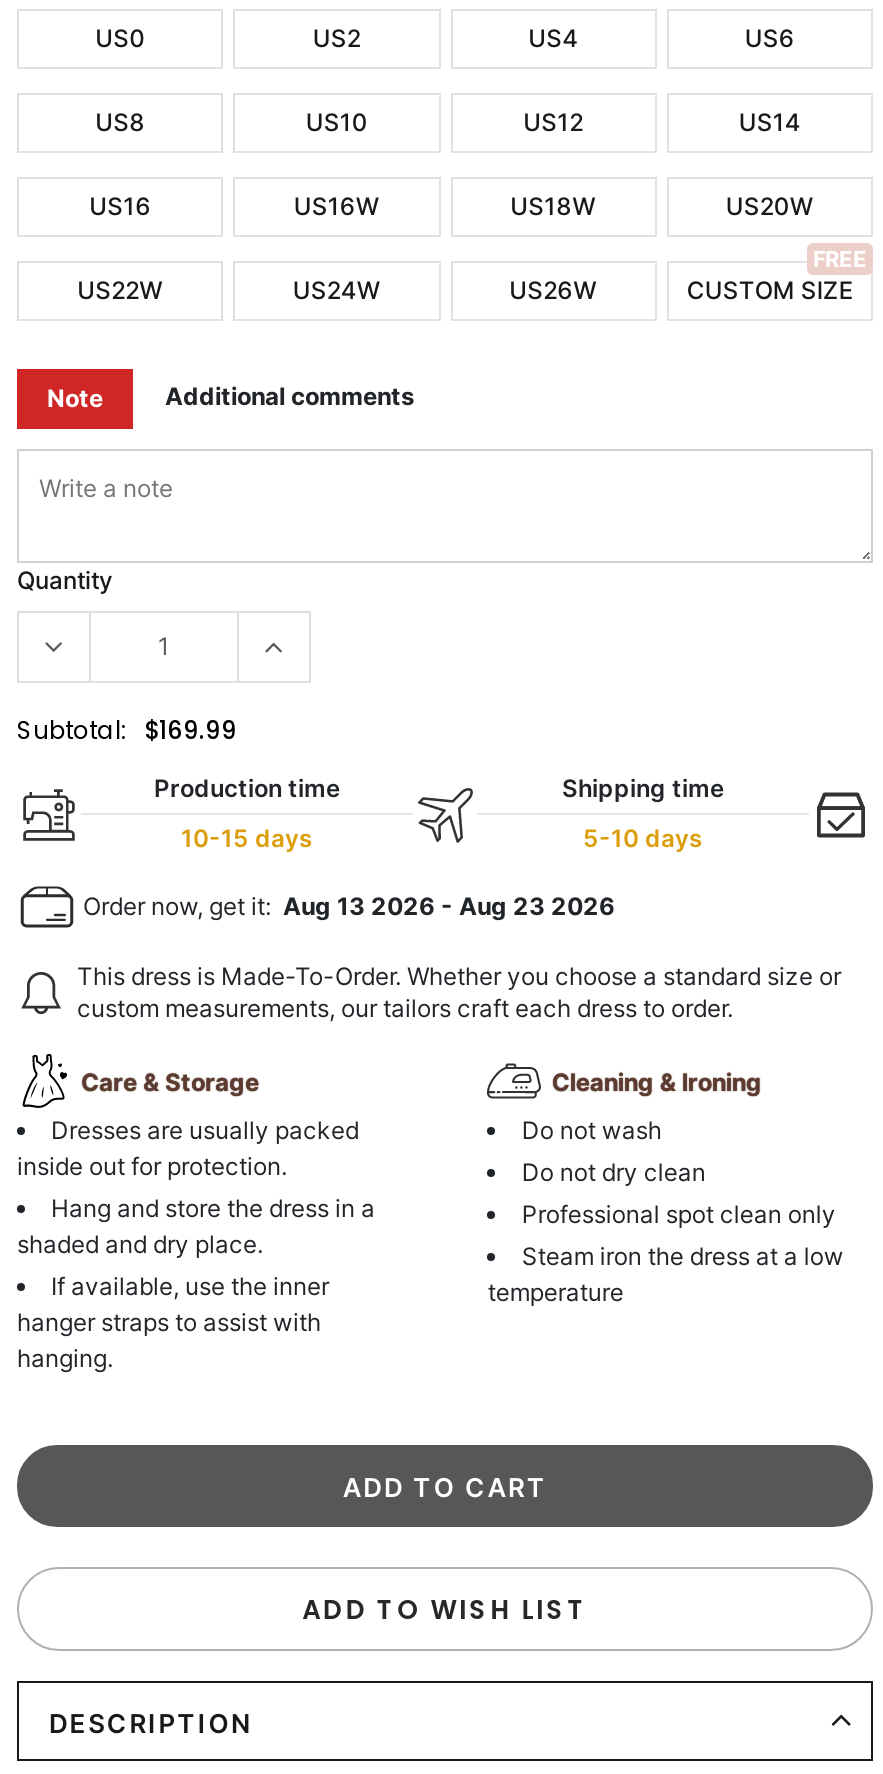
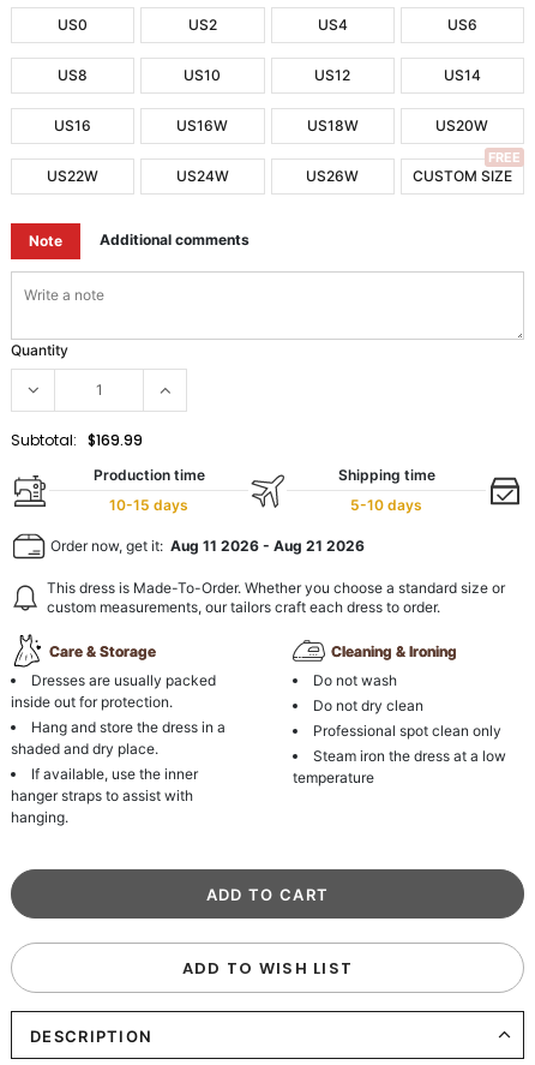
[77,891,615,921] Order now, get it: Aug 13 2026 - Aug 23 2026 -> [47,537,365,555] Order now, get it: Aug 11 2026 - Aug 21 2026

